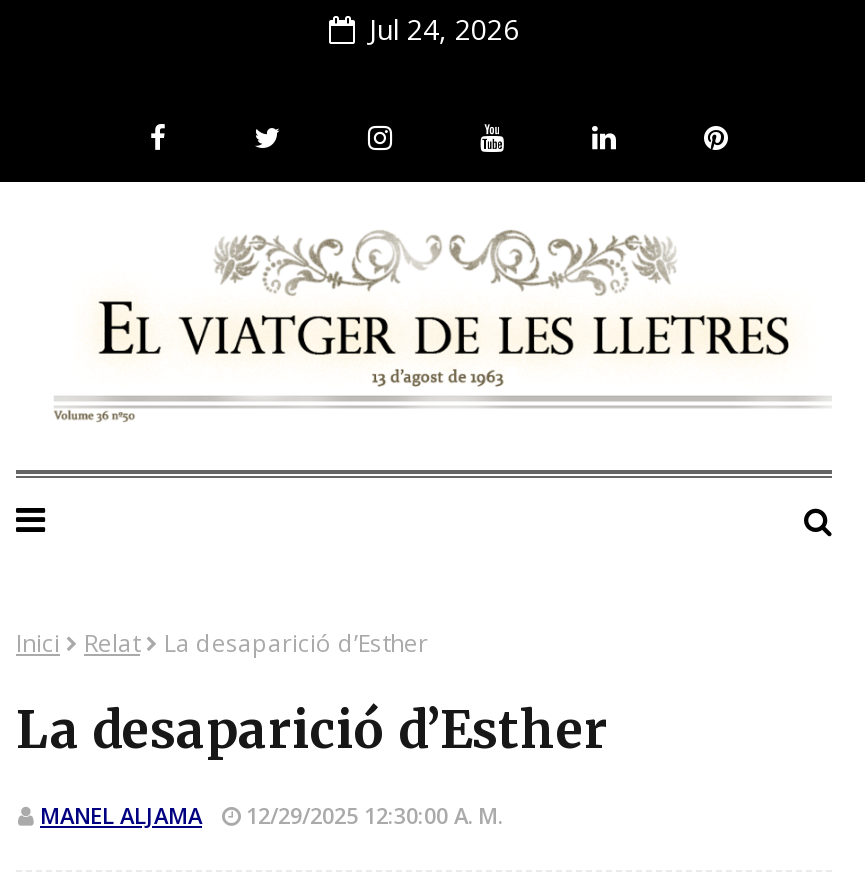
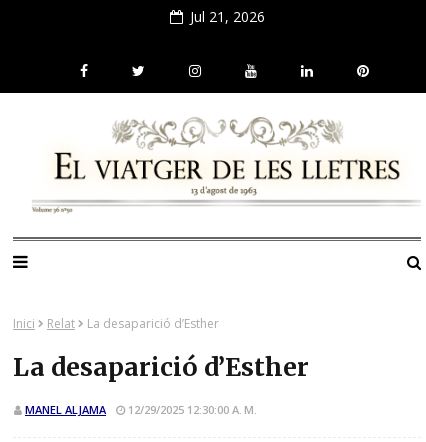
[369,10,519,48] Jul 24, 2026 -> [189,7,264,26] Jul 21, 2026

